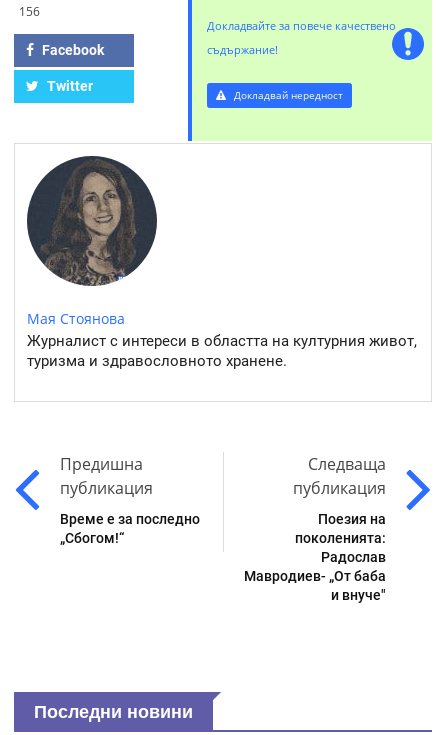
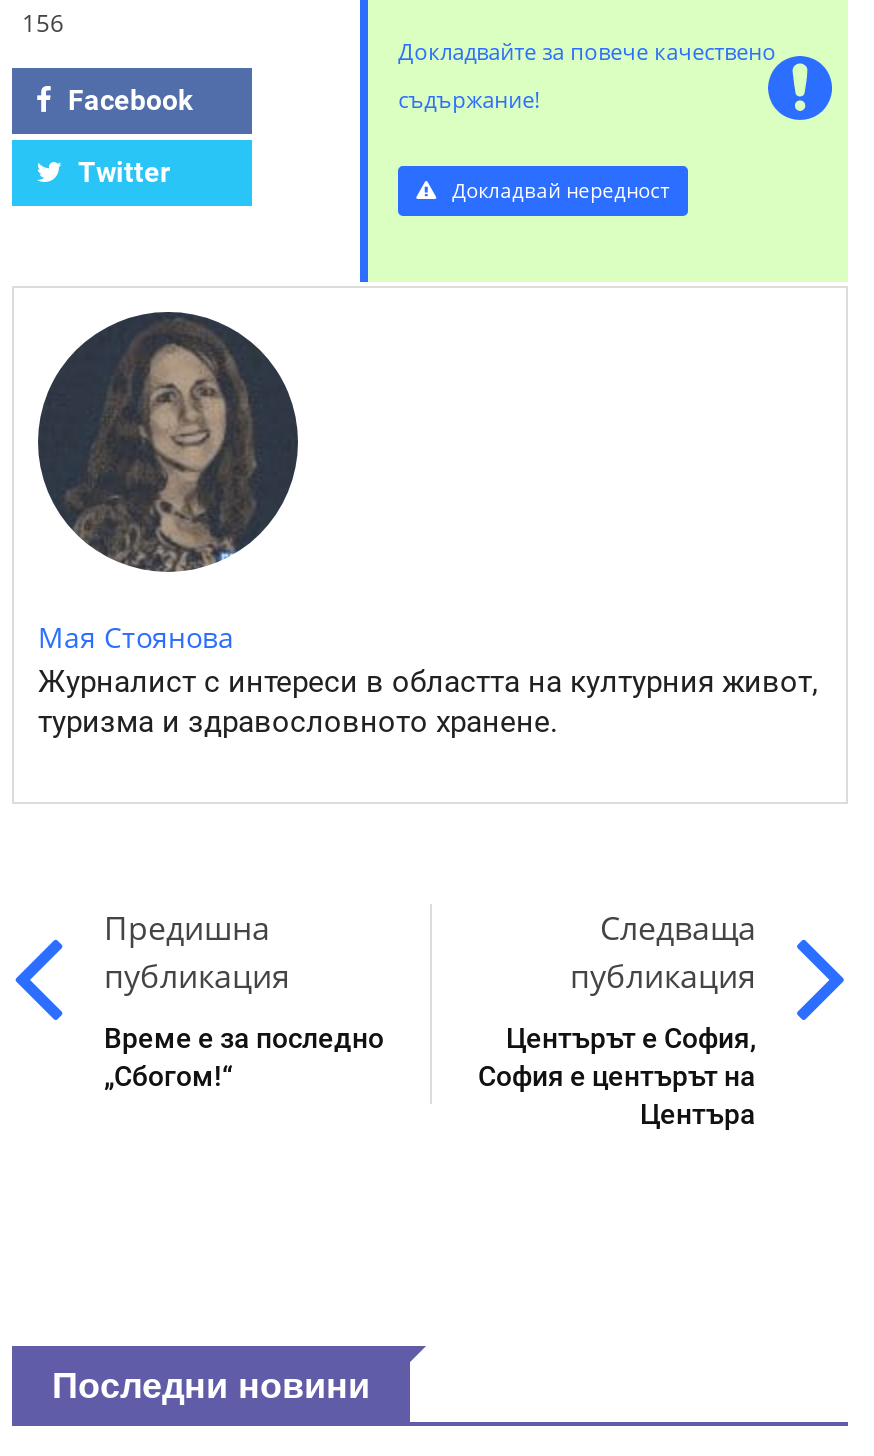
[244,511,386,603] Поезия на | поколенията: | Радослав | Мавродиев- „От баба | и внуче" -> [478,1022,756,1130] Центърът е София, | София е центърът на | Центъра

